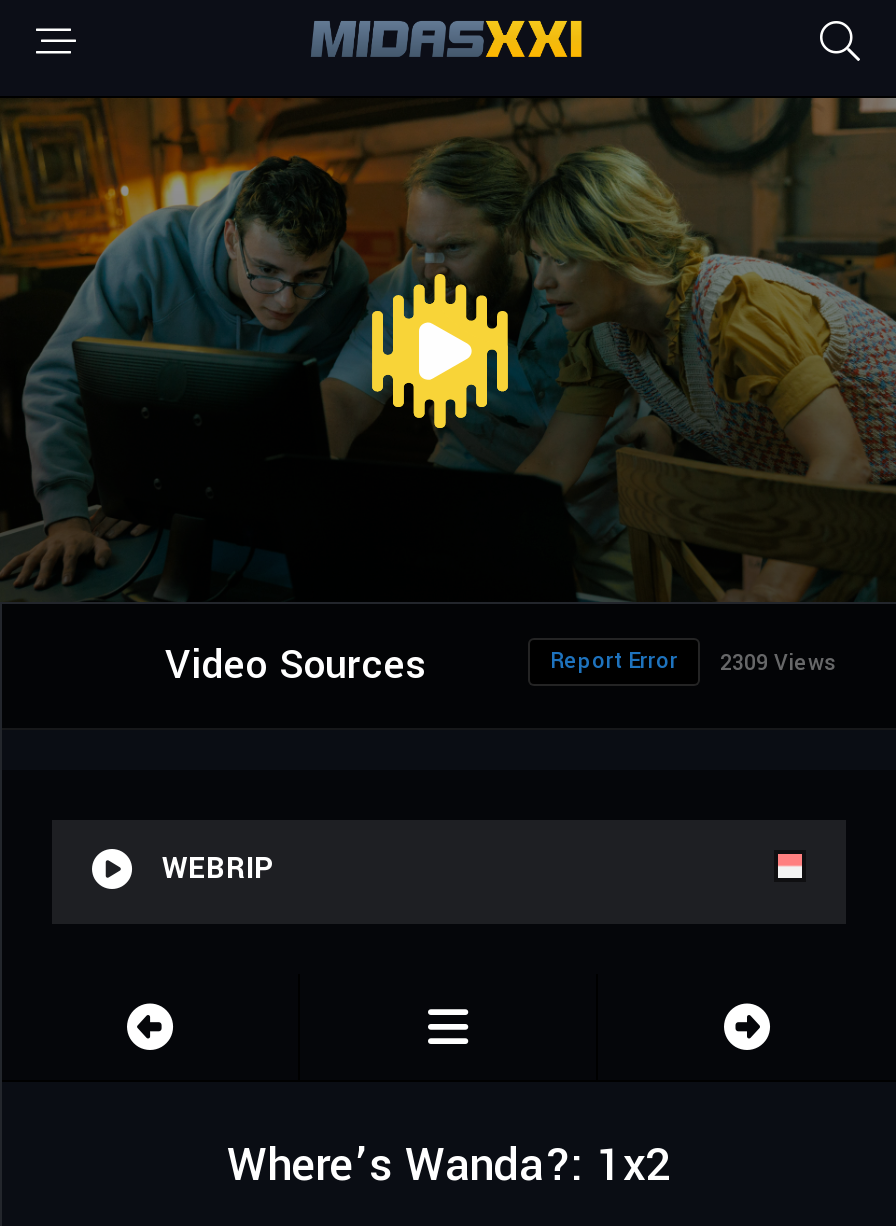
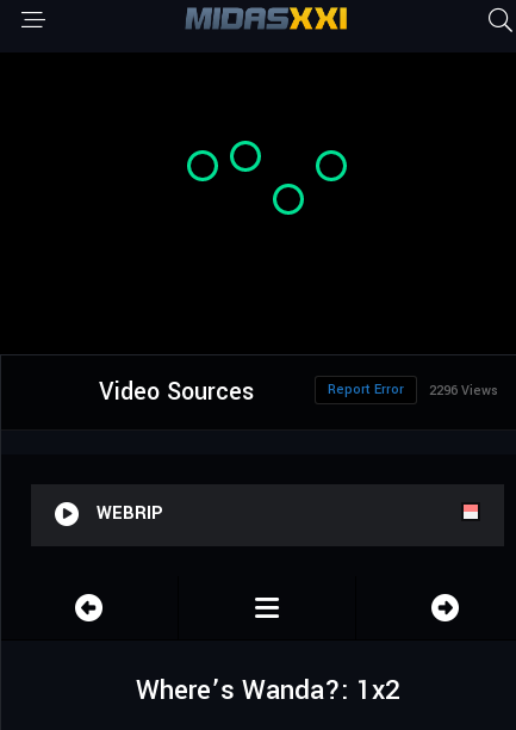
[6,96,890,602] [image] -> none
[550,646,836,678] Report Error 2309 Views -> [328,381,498,400] Report Error 2296 Views

